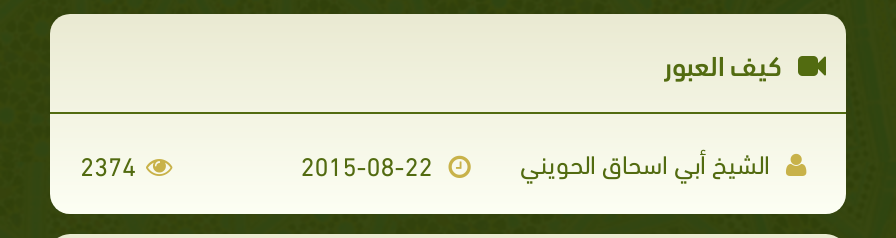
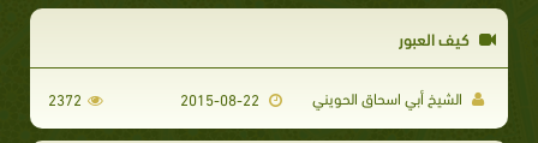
[80,144,136,184] 2374 -> [48,87,82,111] 2372

